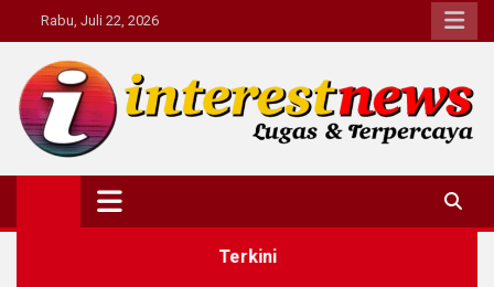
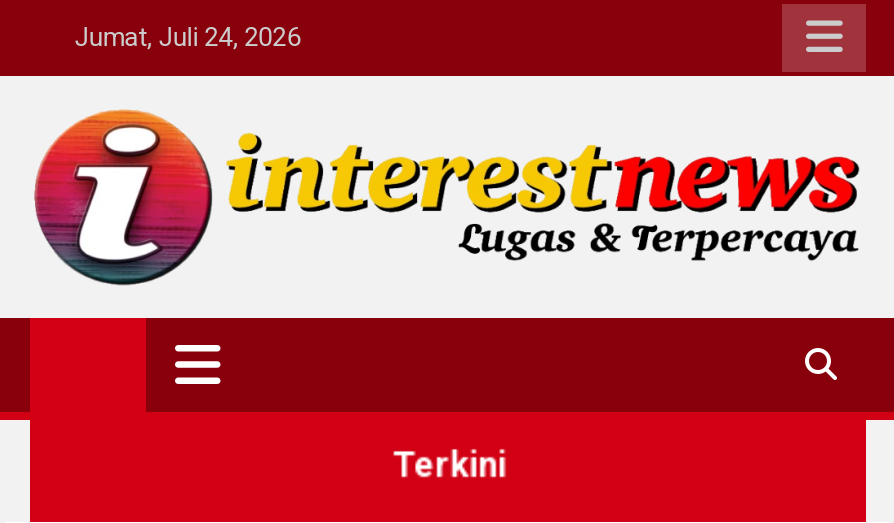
[34,12,159,29] Rabu, Juli 22, 2026 -> [62,22,300,52] Jumat, Juli 24, 2026

